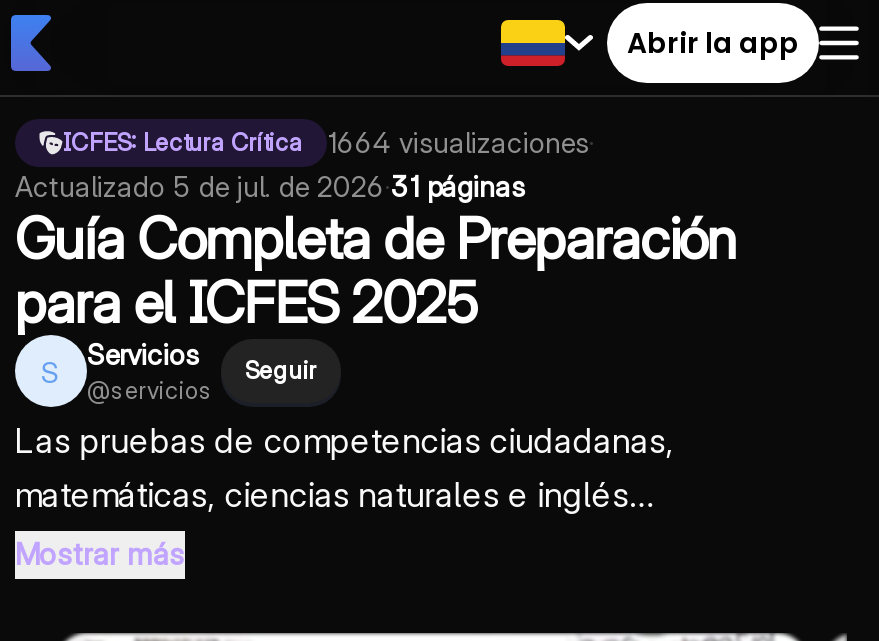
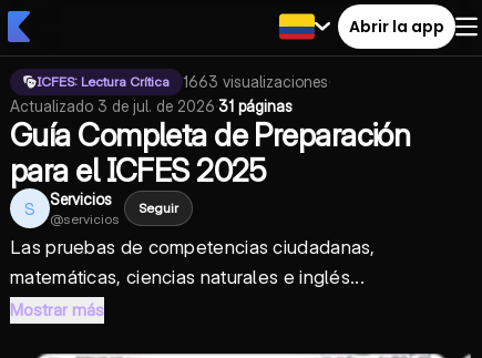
[327,125,595,159] 1664 visualizaciones· -> [183,72,331,91] 1663 visualizaciones·
[15,169,525,203] Actualizado 5 de jul. de 2026 · 31 páginas -> [10,96,293,115] Actualizado 3 de jul. de 2026 · 31 páginas

